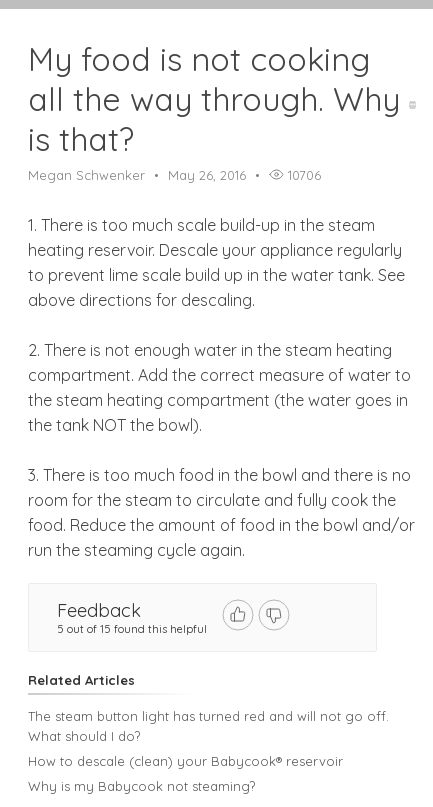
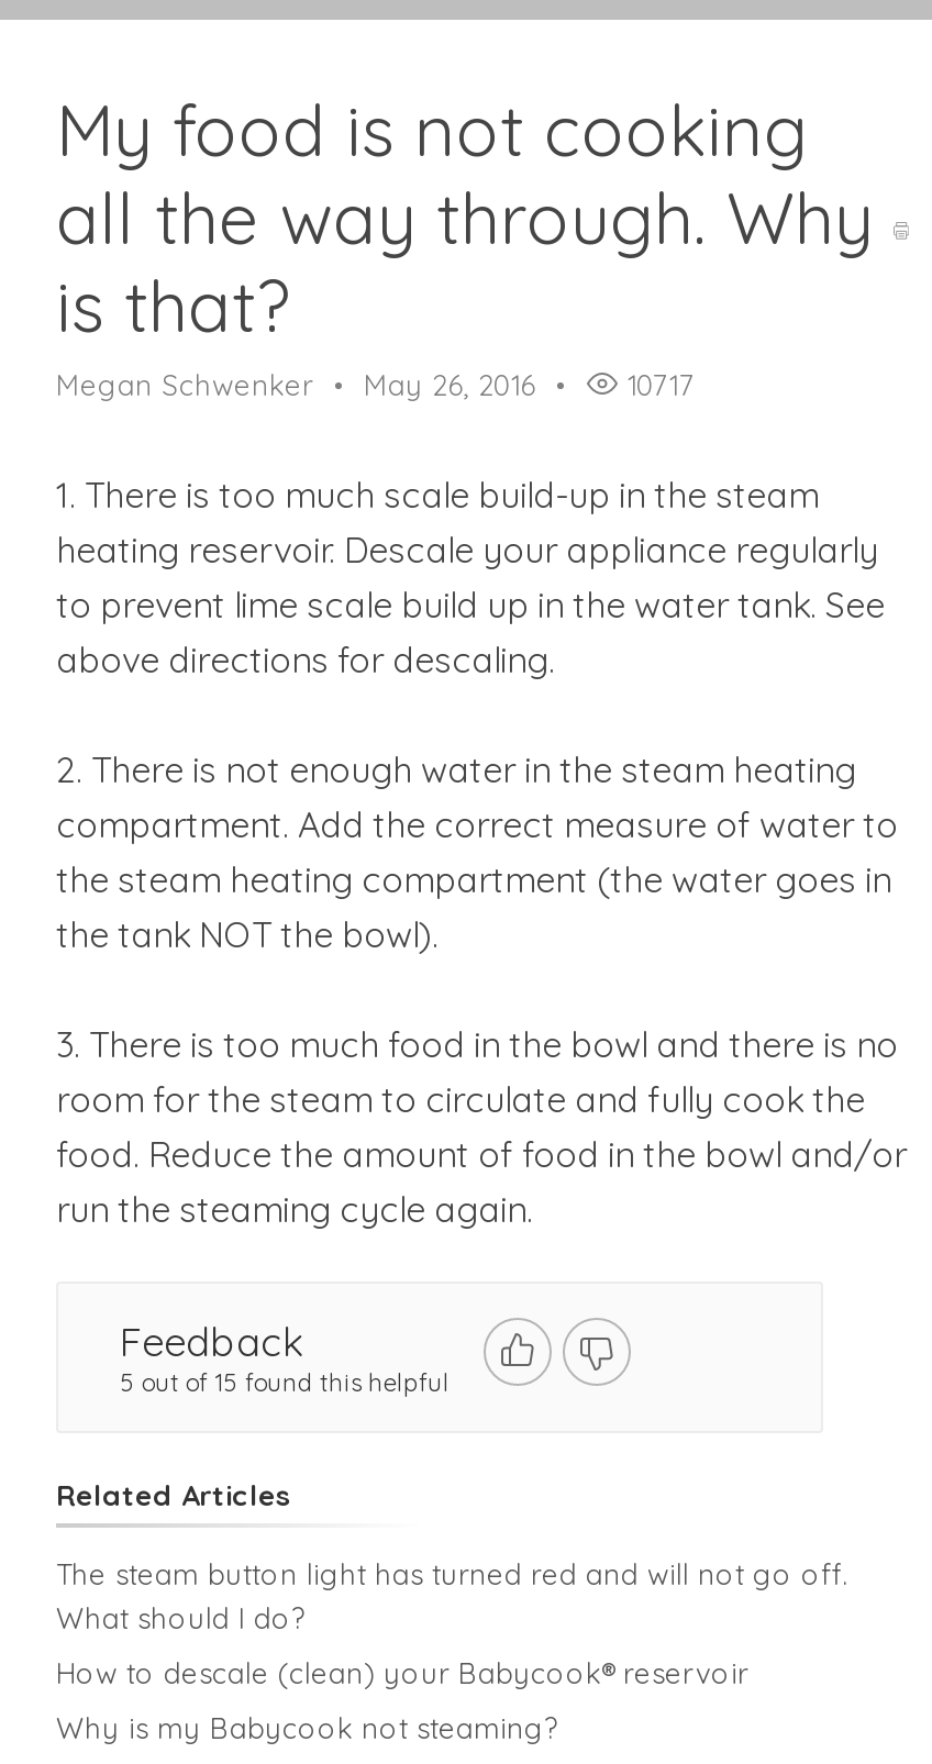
[284,167,321,183] 10706 -> [619,367,694,402] 10717

